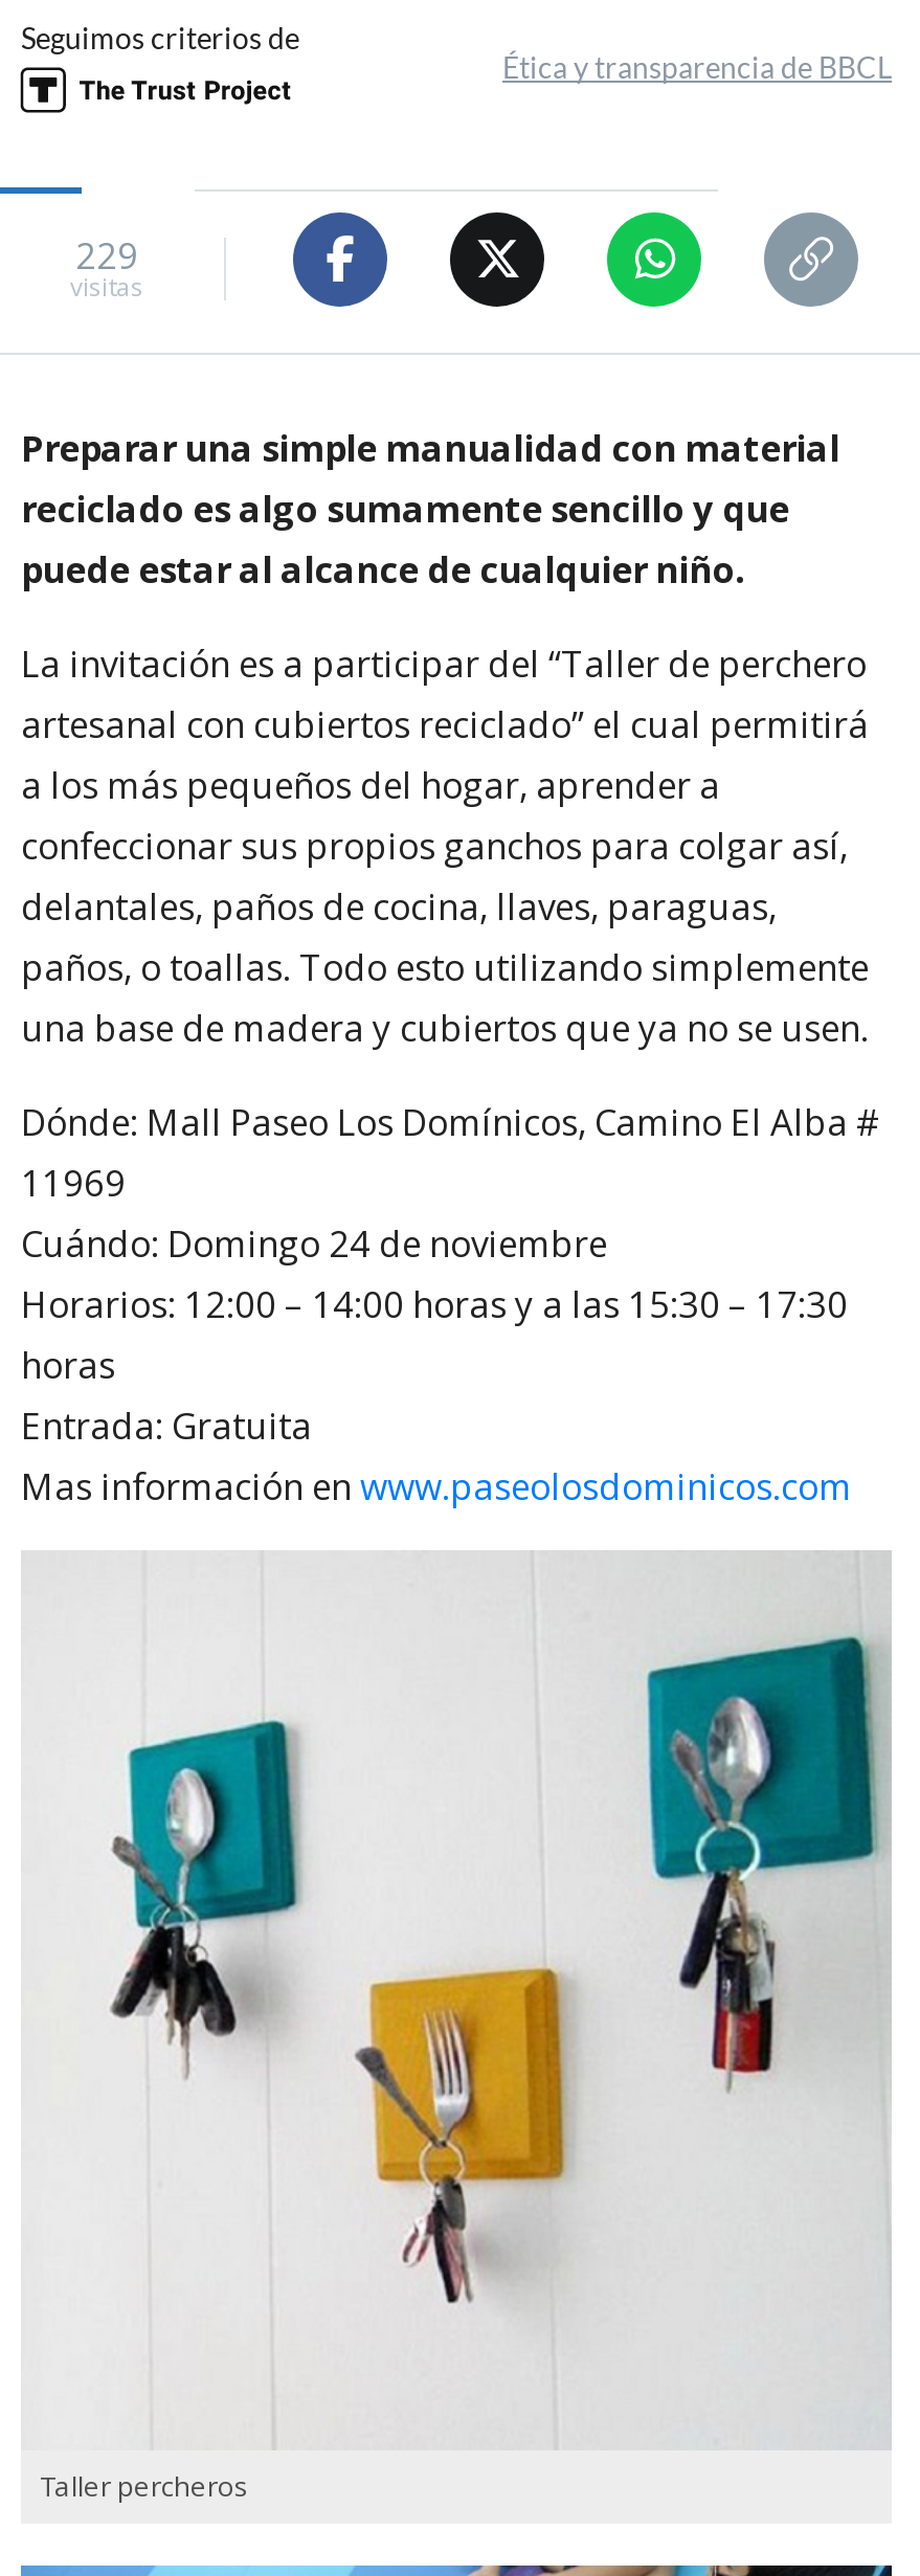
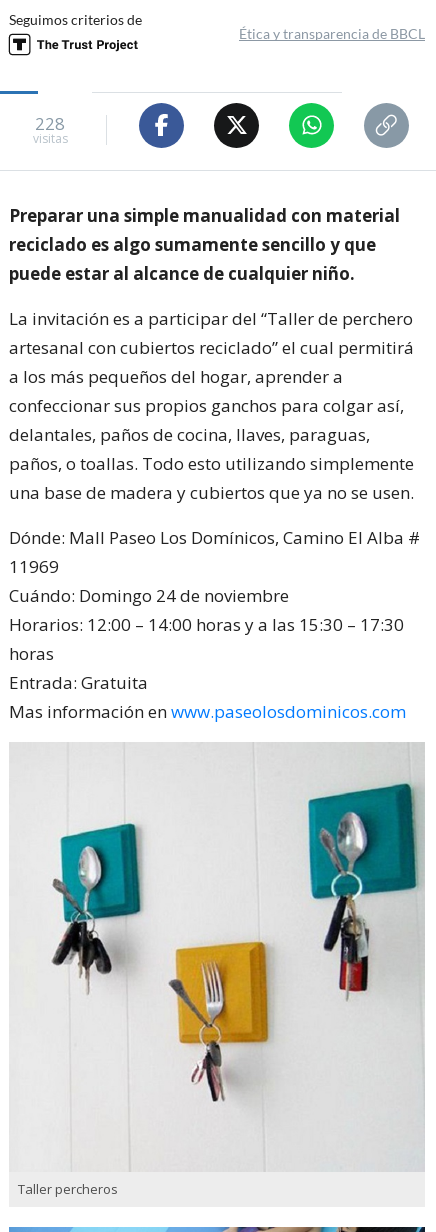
[75,232,138,280] 229 -> [35,112,65,135] 228

